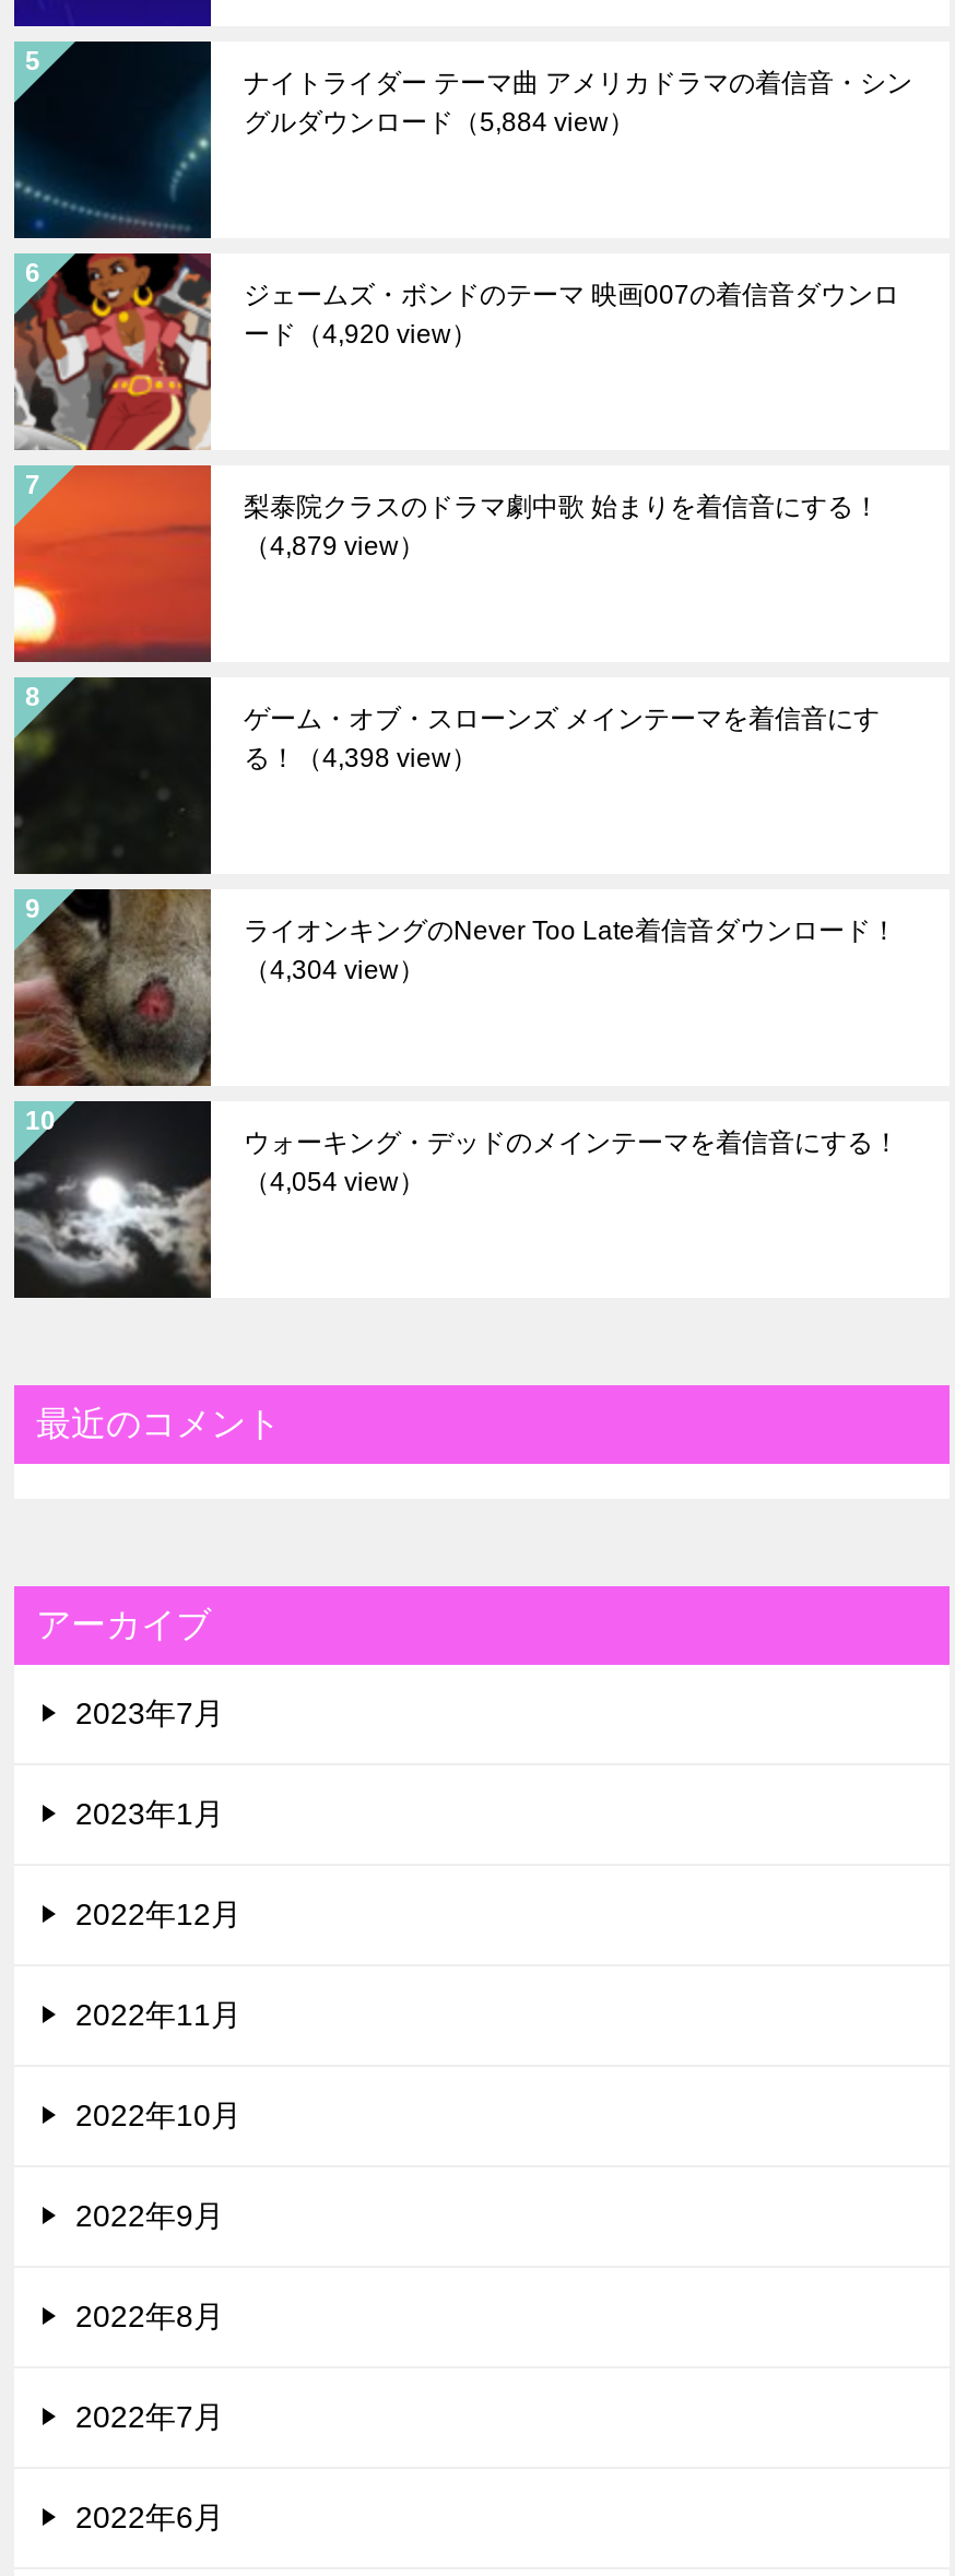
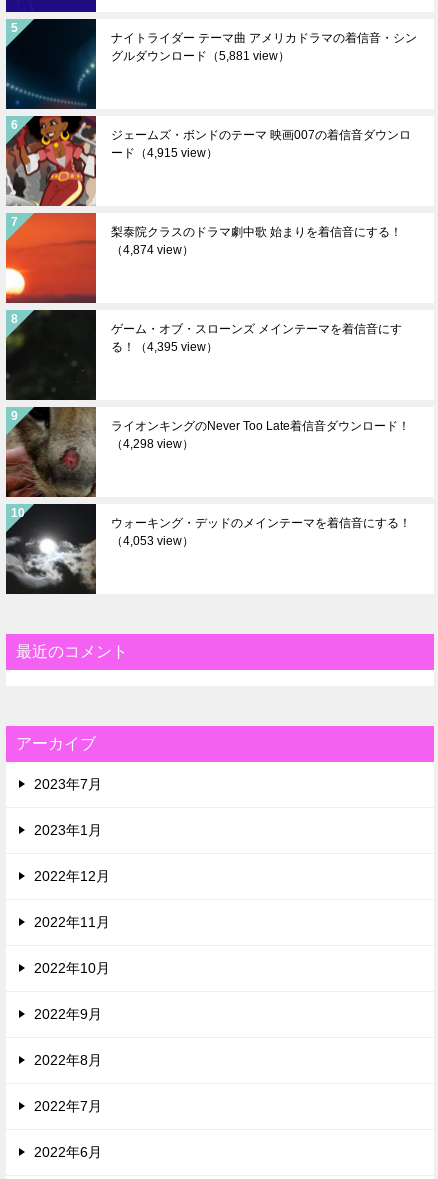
[244,107,635,138] グルダウンロード（5,884 view） -> [111,49,290,63] グルダウンロード（5,881 view）
[244,319,477,350] ード（4,920 view） -> [111,146,218,160] ード（4,915 view）
[244,531,425,562] （4,879 view） -> [111,243,194,257] （4,874 view）
[244,743,477,773] る！（4,398 view） -> [111,340,218,354] る！（4,395 view）
[244,955,425,985] （4,304 view） -> [111,437,194,451] （4,298 view）
[244,1167,425,1197] （4,054 view） -> [111,534,194,548] （4,053 view）

